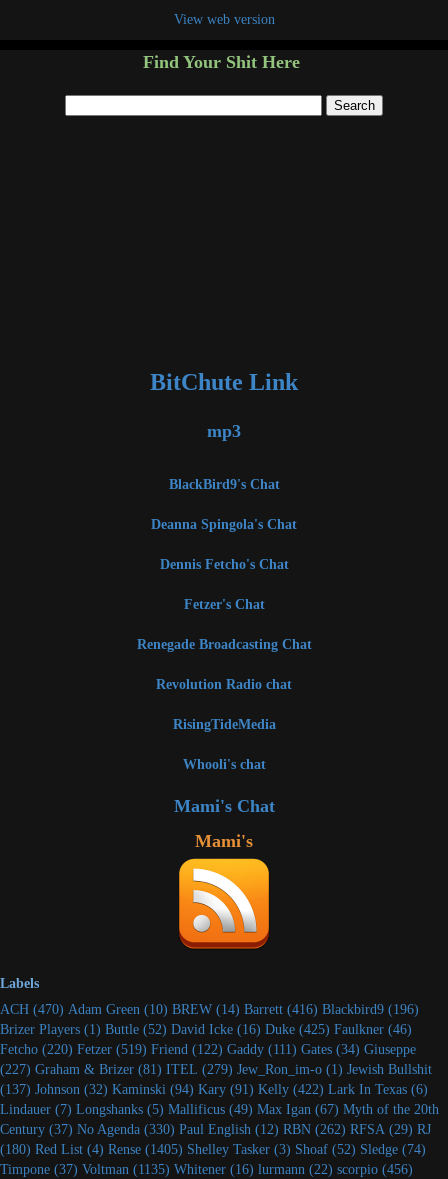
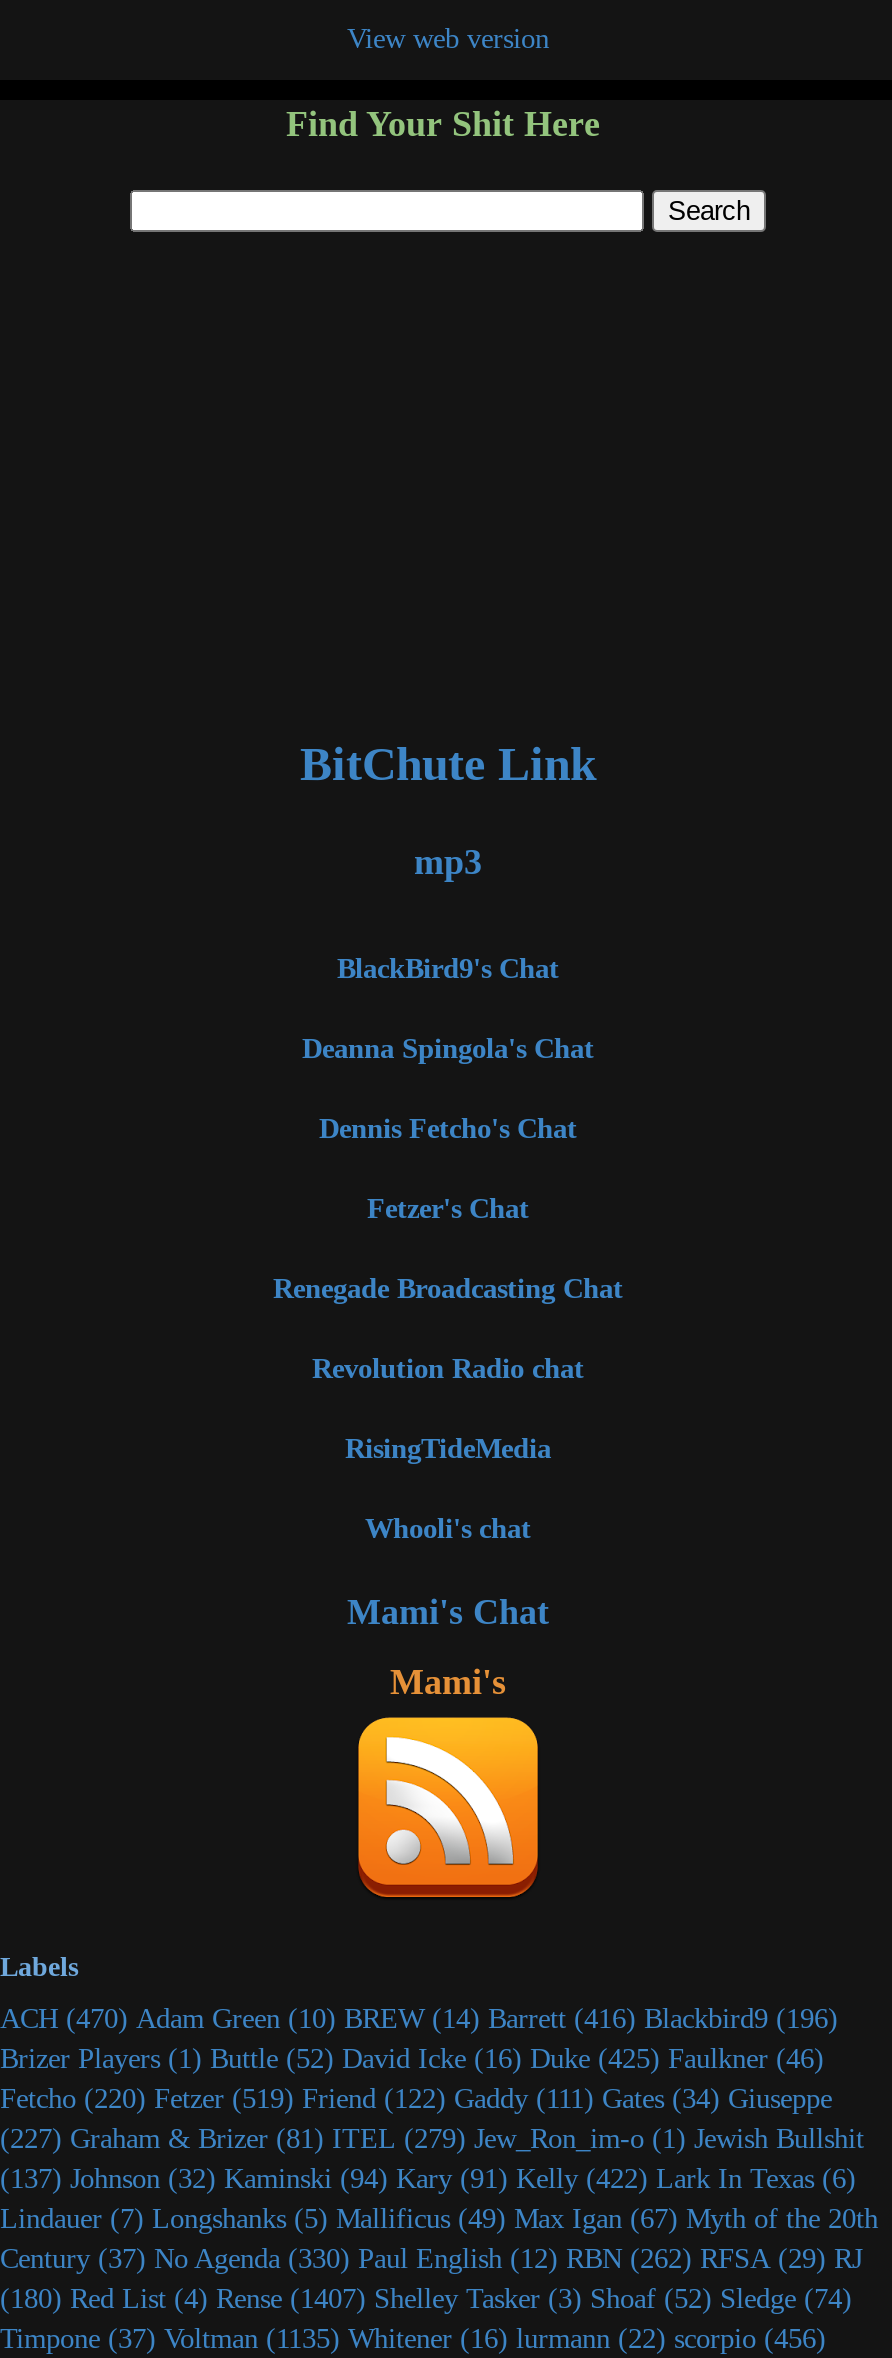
[0,1141,426,1157] (180) Red List (4) Rense (1405) Shelley Tasker (3) Shoaf (52) Sledge (74) -> [0,2281,852,2313] (180) Red List (4) Rense (1407) Shelley Tasker (3) Shoaf (52) Sledge (74)

